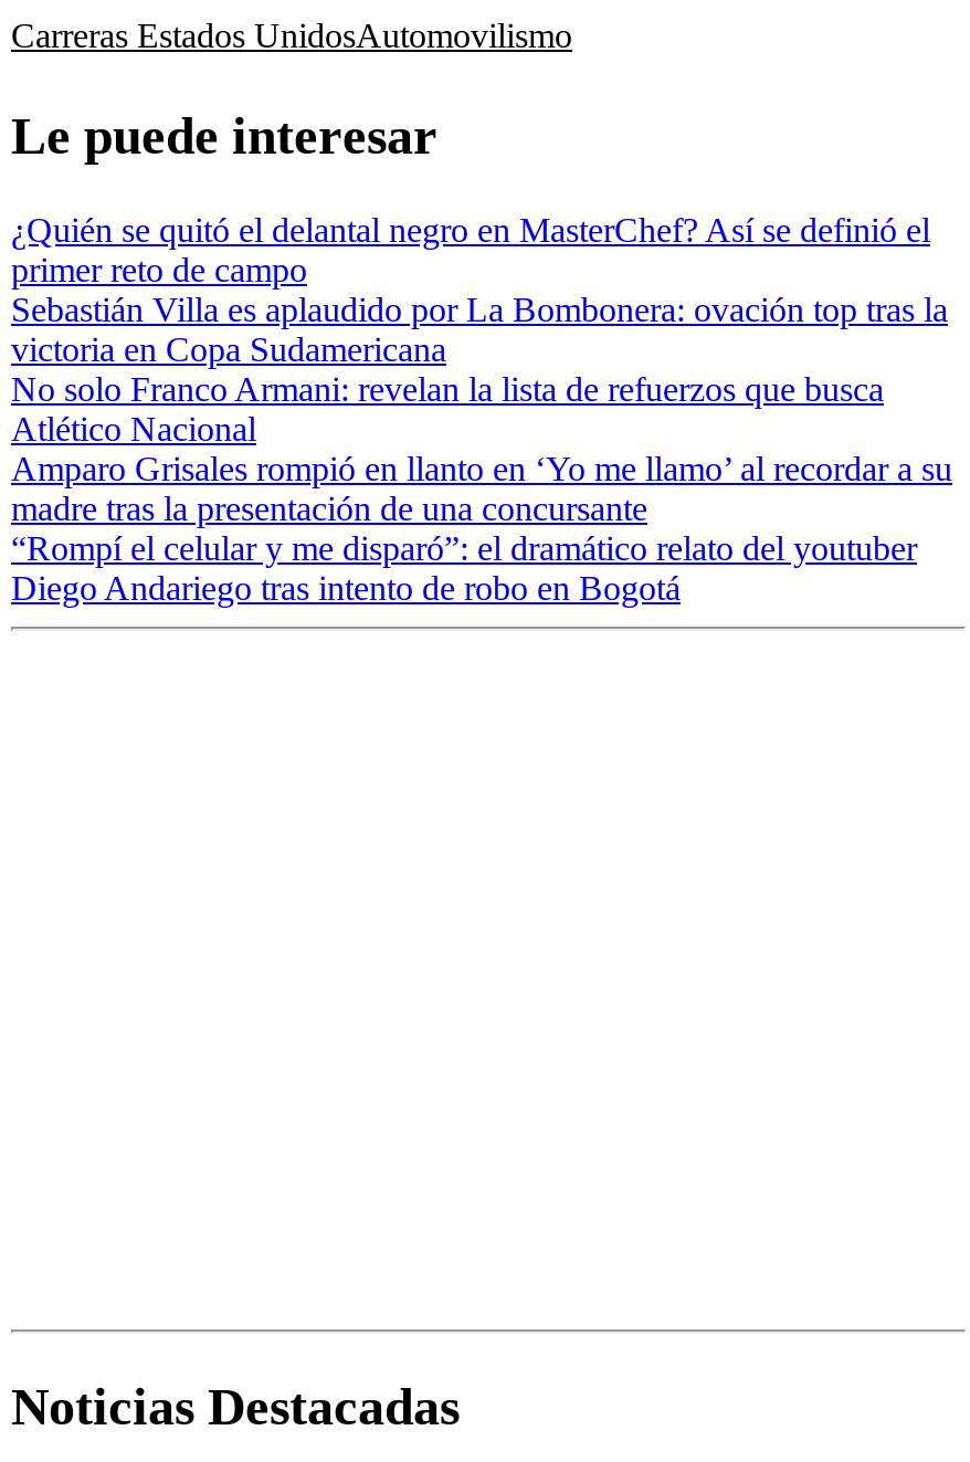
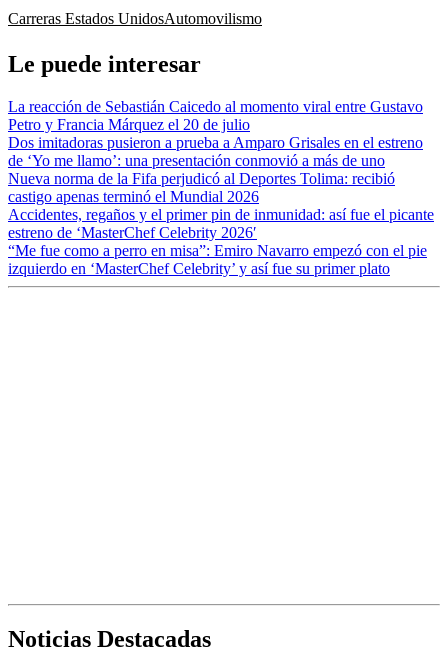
[11,212,952,607] ¿Quién se quitó el delantal negro en MasterChef? Así se definió el | primer reto de campo | Sebastián Villa es aplaudido por La Bombonera: ovación top tras la | victoria en Copa Sudamericana | No solo Franco Armani: revelan la lista de refuerzos que busca | Atlético Nacional | Amparo Grisales rompió en llanto en ‘Yo me llamo’ al recordar a su | madre tras la presentación de una concursante | “Rompí el celular y me disparó”: el dramático relato del youtuber | Diego Andariego tras intento de robo en Bogotá -> [8,98,434,277] La reacción de Sebastián Caicedo al momento viral entre Gustavo | Petro y Francia Márquez el 20 de julio | Dos imitadoras pusieron a prueba a Amparo Grisales en el estreno | de ‘Yo me llamo’: una presentación conmovió a más de uno | Nueva norma de la Fifa perjudicó al Deportes Tolima: recibió | castigo apenas terminó el Mundial 2026 | Accidentes, regaños y el primer pin de inmunidad: así fue el picante | estreno de ‘MasterChef Celebrity 2026′ | “Me fue como a perro en misa”: Emiro Navarro empezó con el pie | izquierdo en ‘MasterChef Celebrity’ y así fue su primer plato

